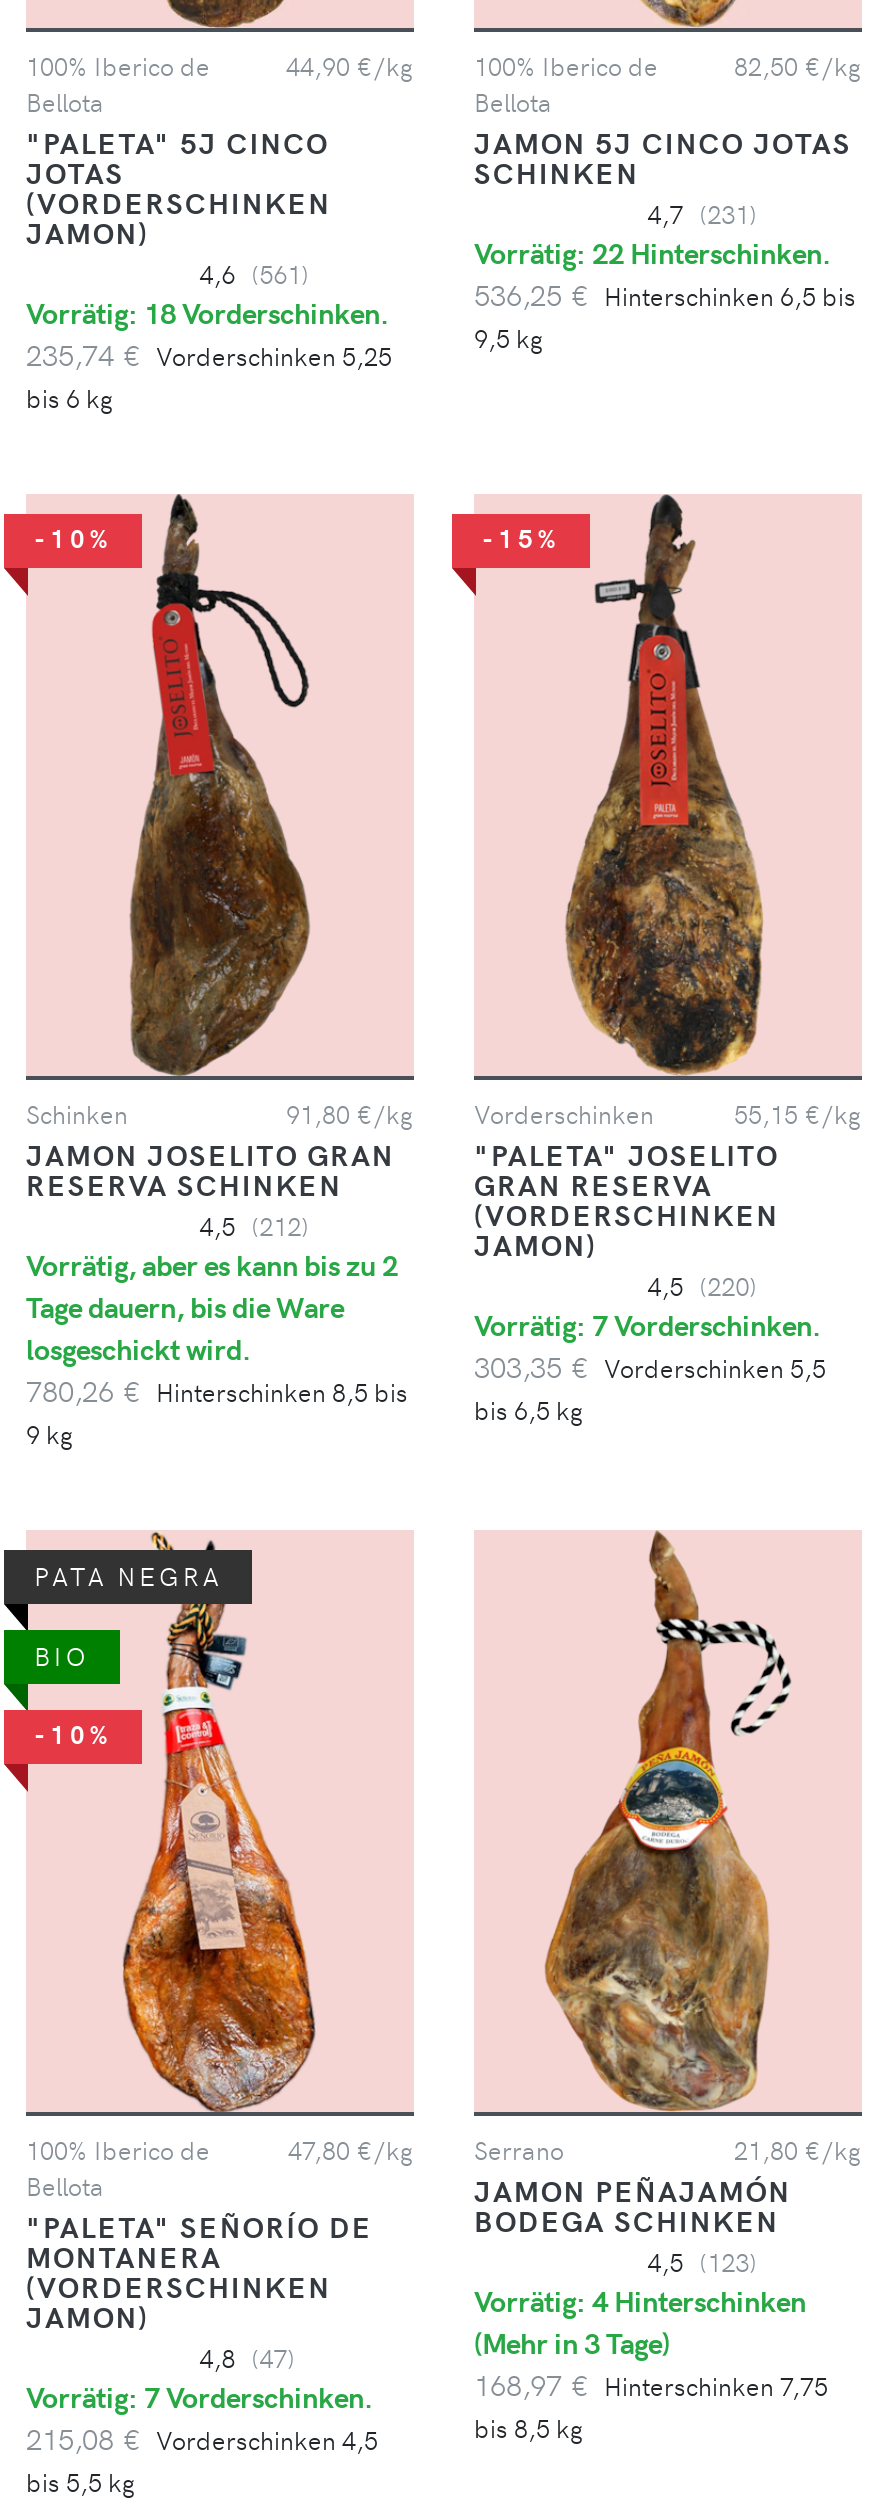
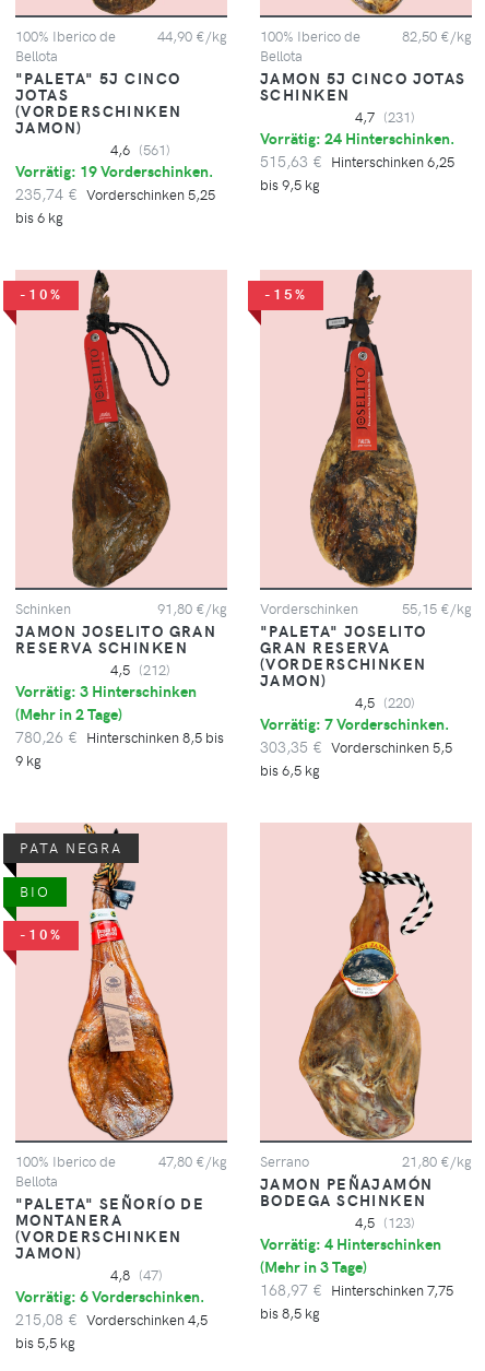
[474,233,856,355] Vorrätig: 22 Hinterschinken. | 536,25 € Hinterschinken 6,5 bis | 9,5 kg -> [260,127,454,194] Vorrätig: 24 Hinterschinken. | 515,63 € Hinterschinken 6,25 | bis 9,5 kg
[26,293,388,333] Vorrätig: 18 Vorderschinken. -> [15,160,213,182] Vorrätig: 19 Vorderschinken.
[26,1245,398,1369] Vorrätig, aber es kann bis zu 2 | Tage dauern, bis die Ware | losgeschickt wird. -> [15,680,197,725] Vorrätig: 3 Hinterschinken | (Mehr in 2 Tage)
[26,2377,372,2417] Vorrätig: 7 Vorderschinken. -> [15,1285,204,1307] Vorrätig: 6 Vorderschinken.

